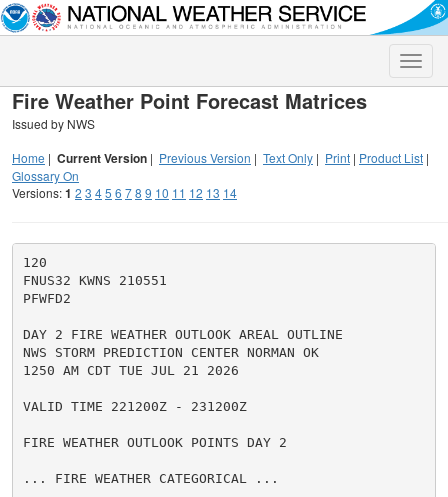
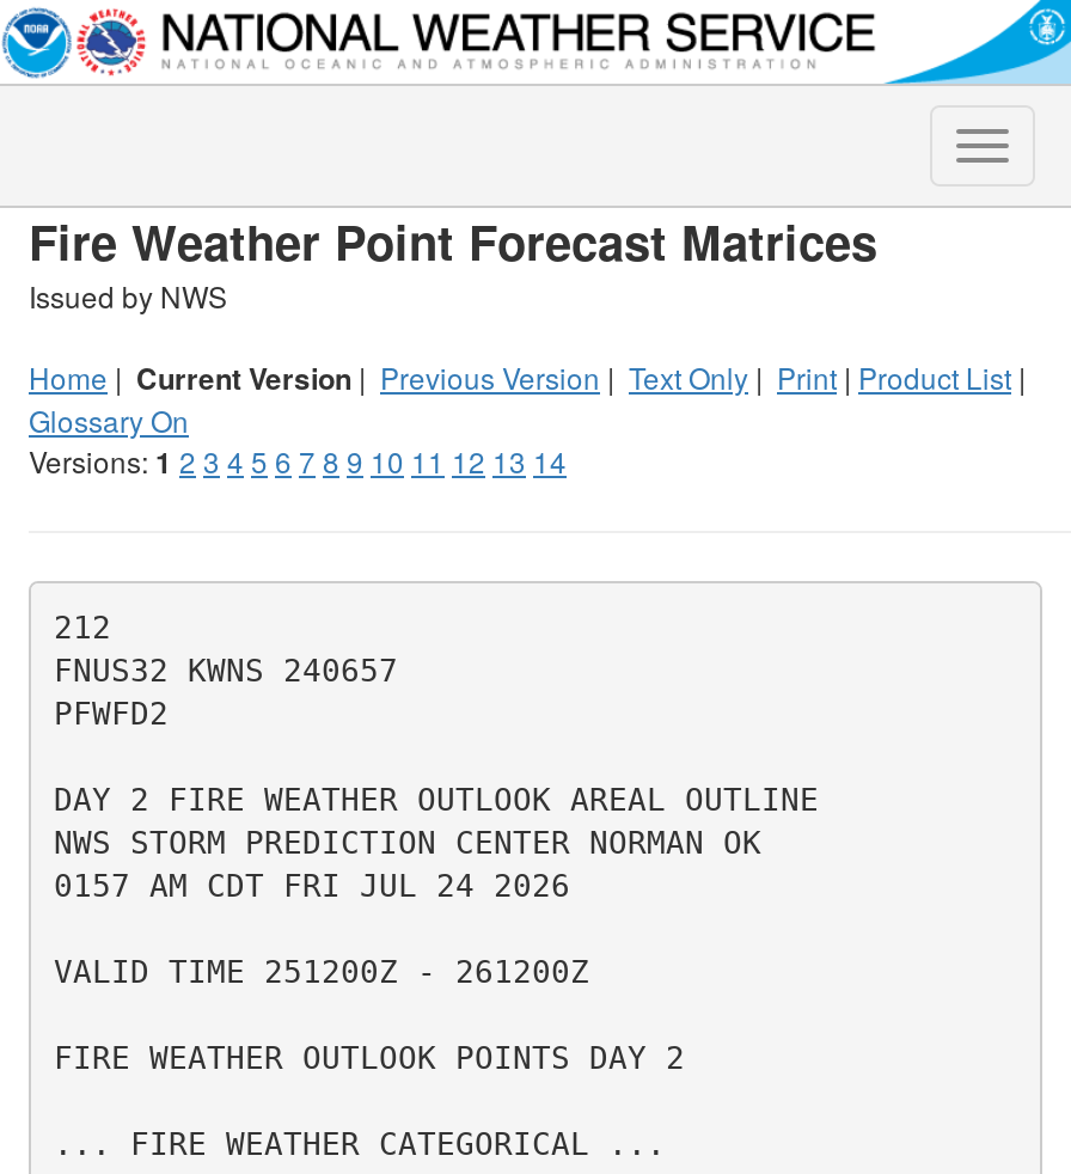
[22,255,46,270] 120 -> [54,609,111,645] 212
[22,273,166,288] FNUS32 KWNS 210551 -> [54,652,398,688] FNUS32 KWNS 240657
[22,363,238,378] 1250 AM CDT TUE JUL 21 2026 -> [54,867,570,903] 0157 AM CDT FRI JUL 24 2026
[22,399,246,414] VALID TIME 221200Z - 231200Z -> [54,954,589,989] VALID TIME 251200Z - 261200Z

